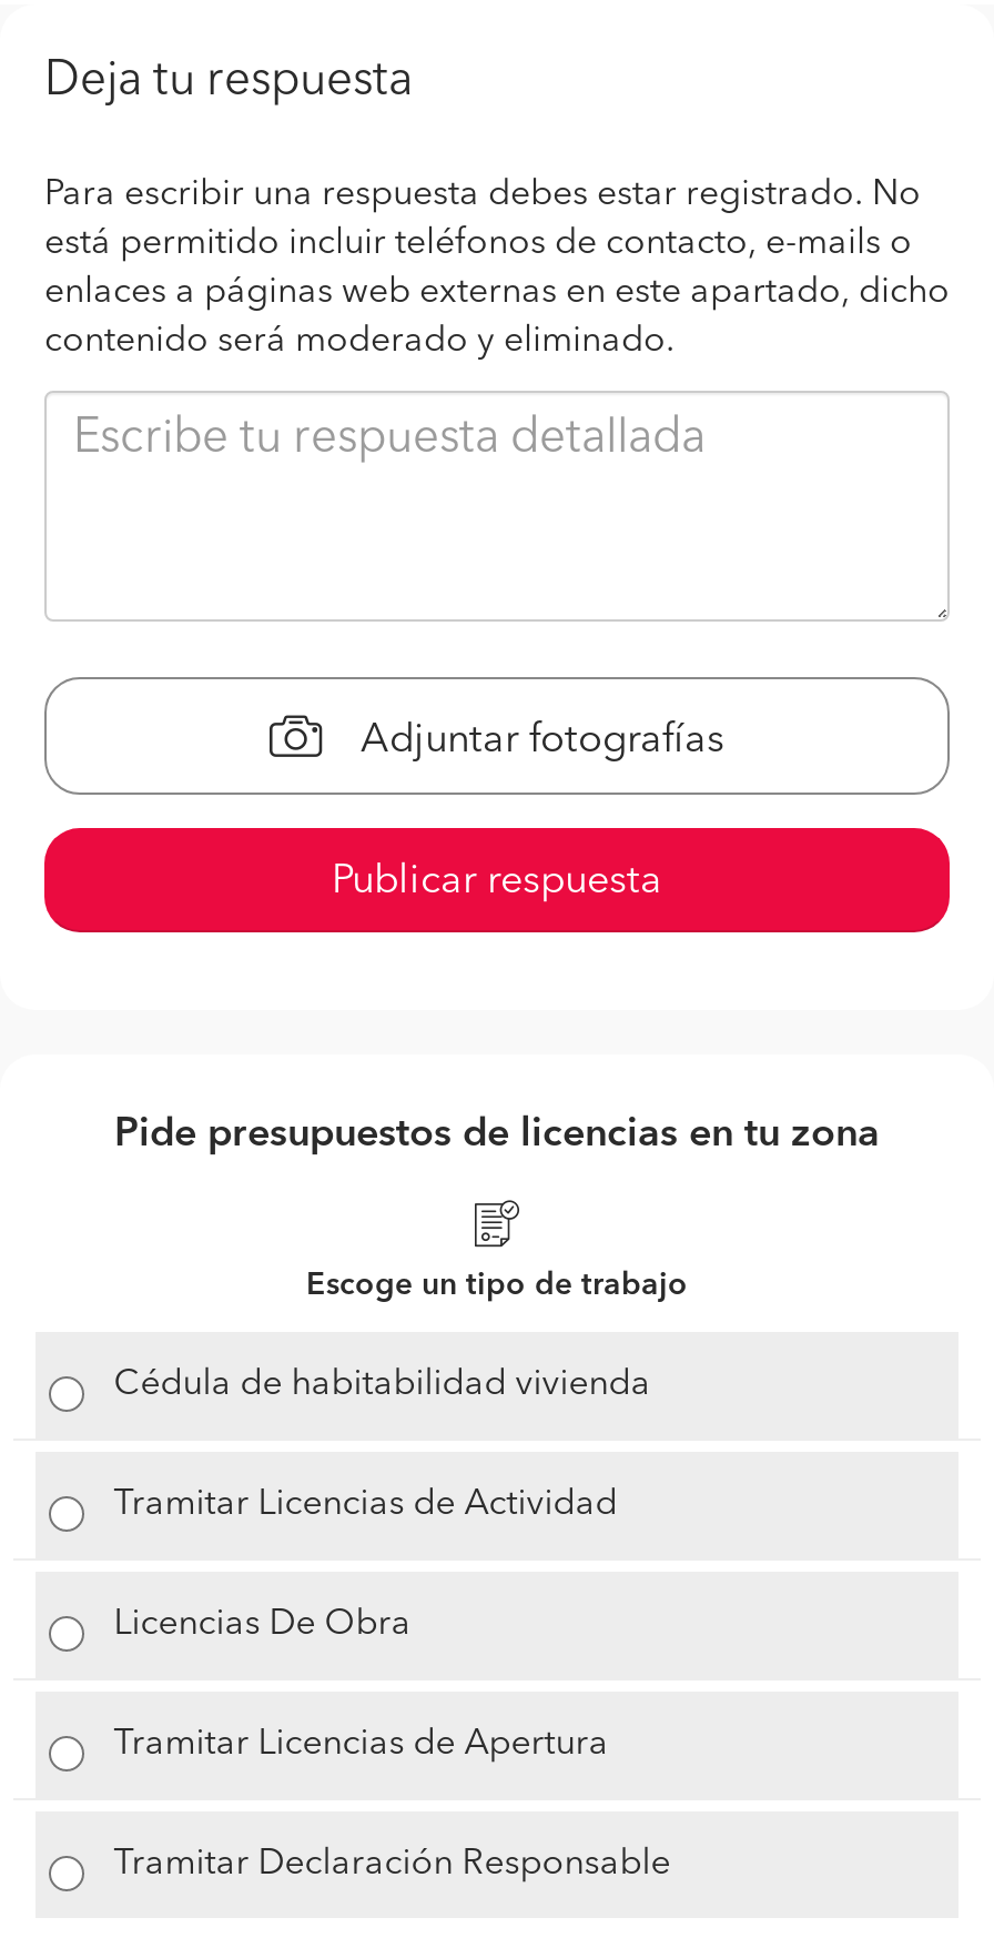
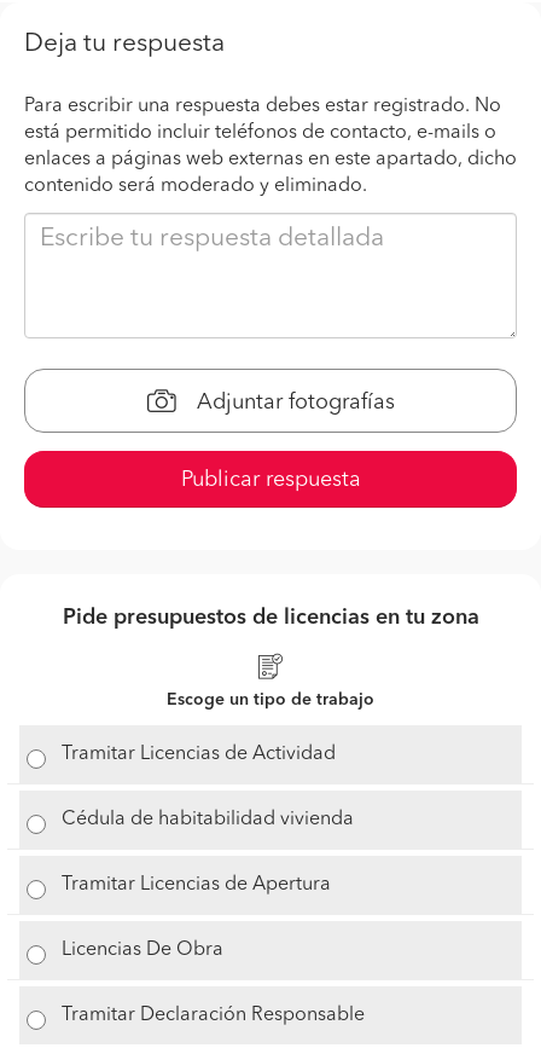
moved [114,1368,651,1403] -> [62,810,354,829]: Cédula de habitabilidad vivienda
moved [114,1488,617,1523] -> [62,745,336,764]: Tramitar Licencias de Actividad
moved [114,1608,411,1643] -> [62,941,224,960]: Licencias De Obra
moved [114,1728,608,1763] -> [62,875,331,895]: Tramitar Licencias de Apertura

